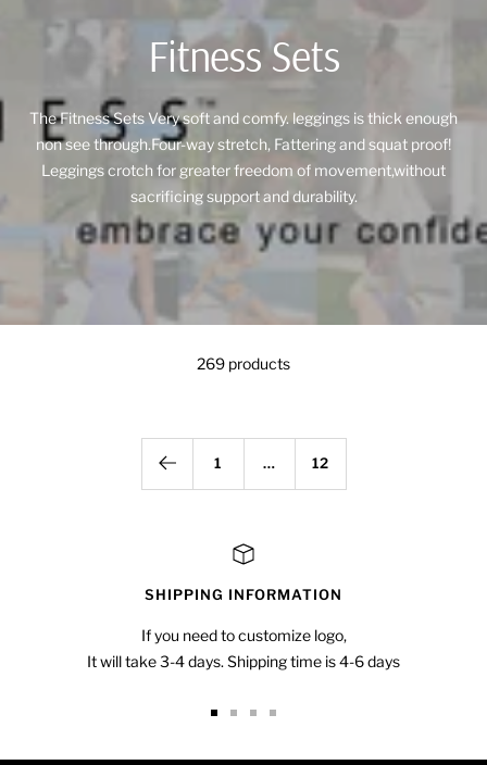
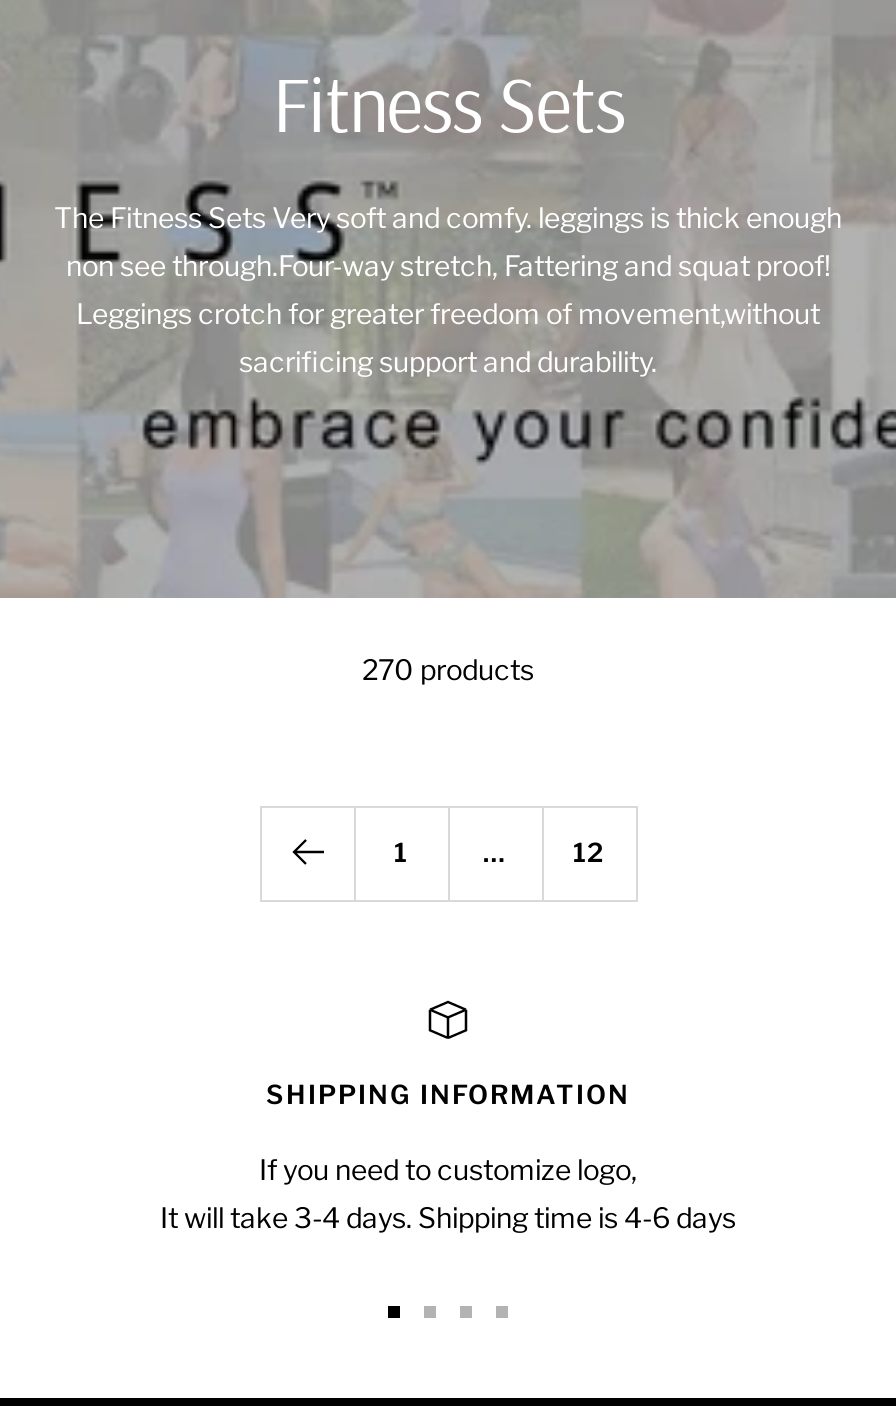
[197,354,290,372] 269 products -> [362,651,534,685] 270 products

